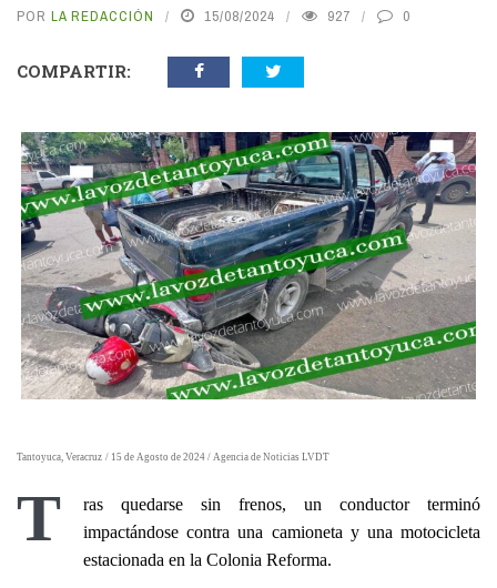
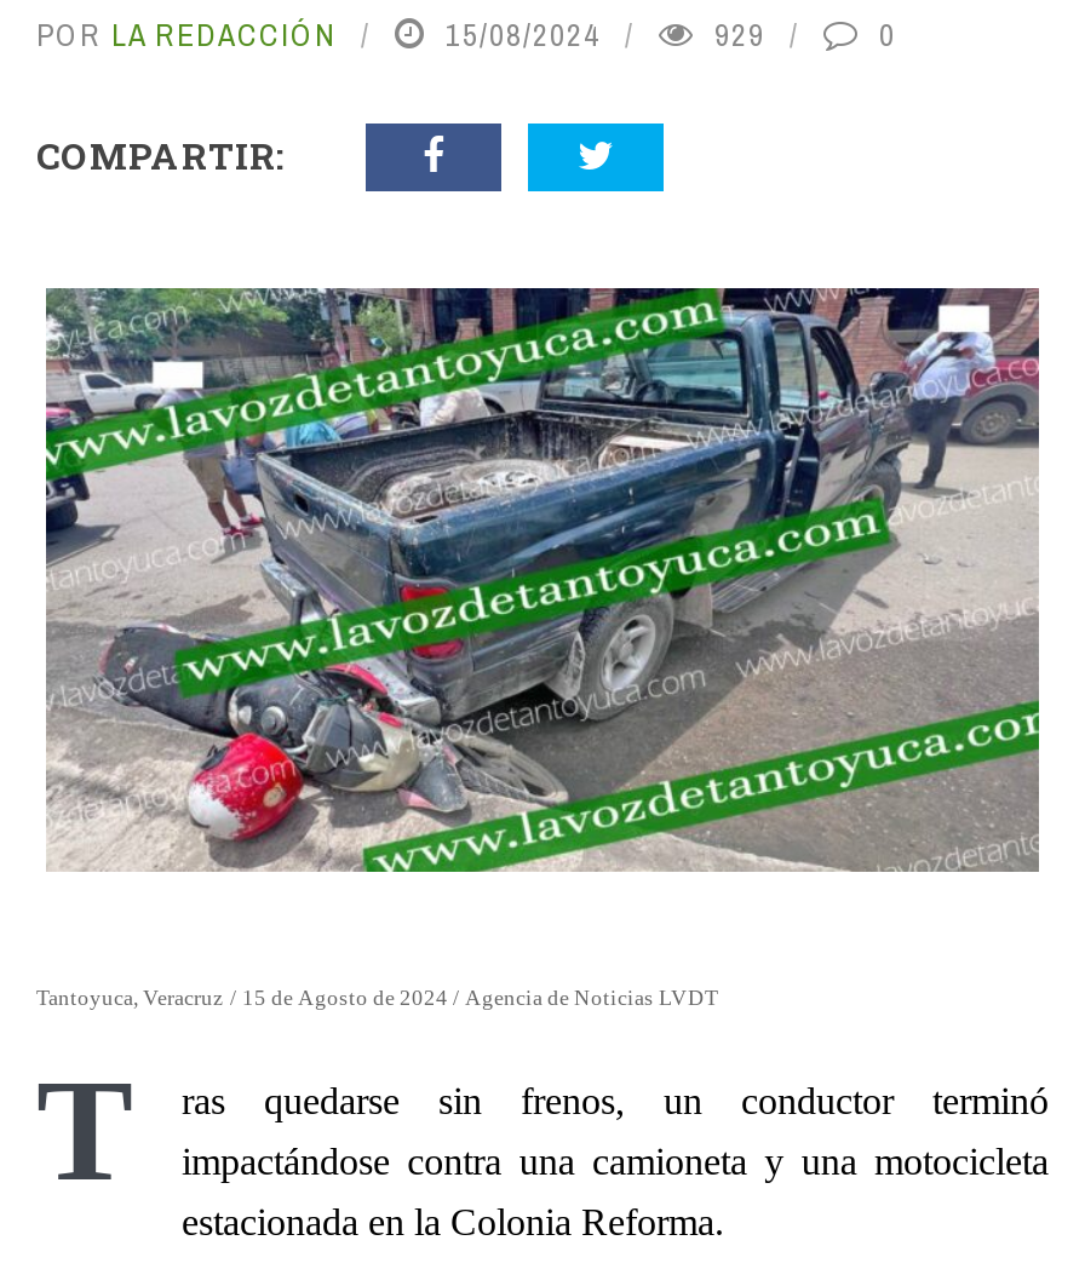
[327,7,351,26] 927 -> [714,15,765,56] 929

